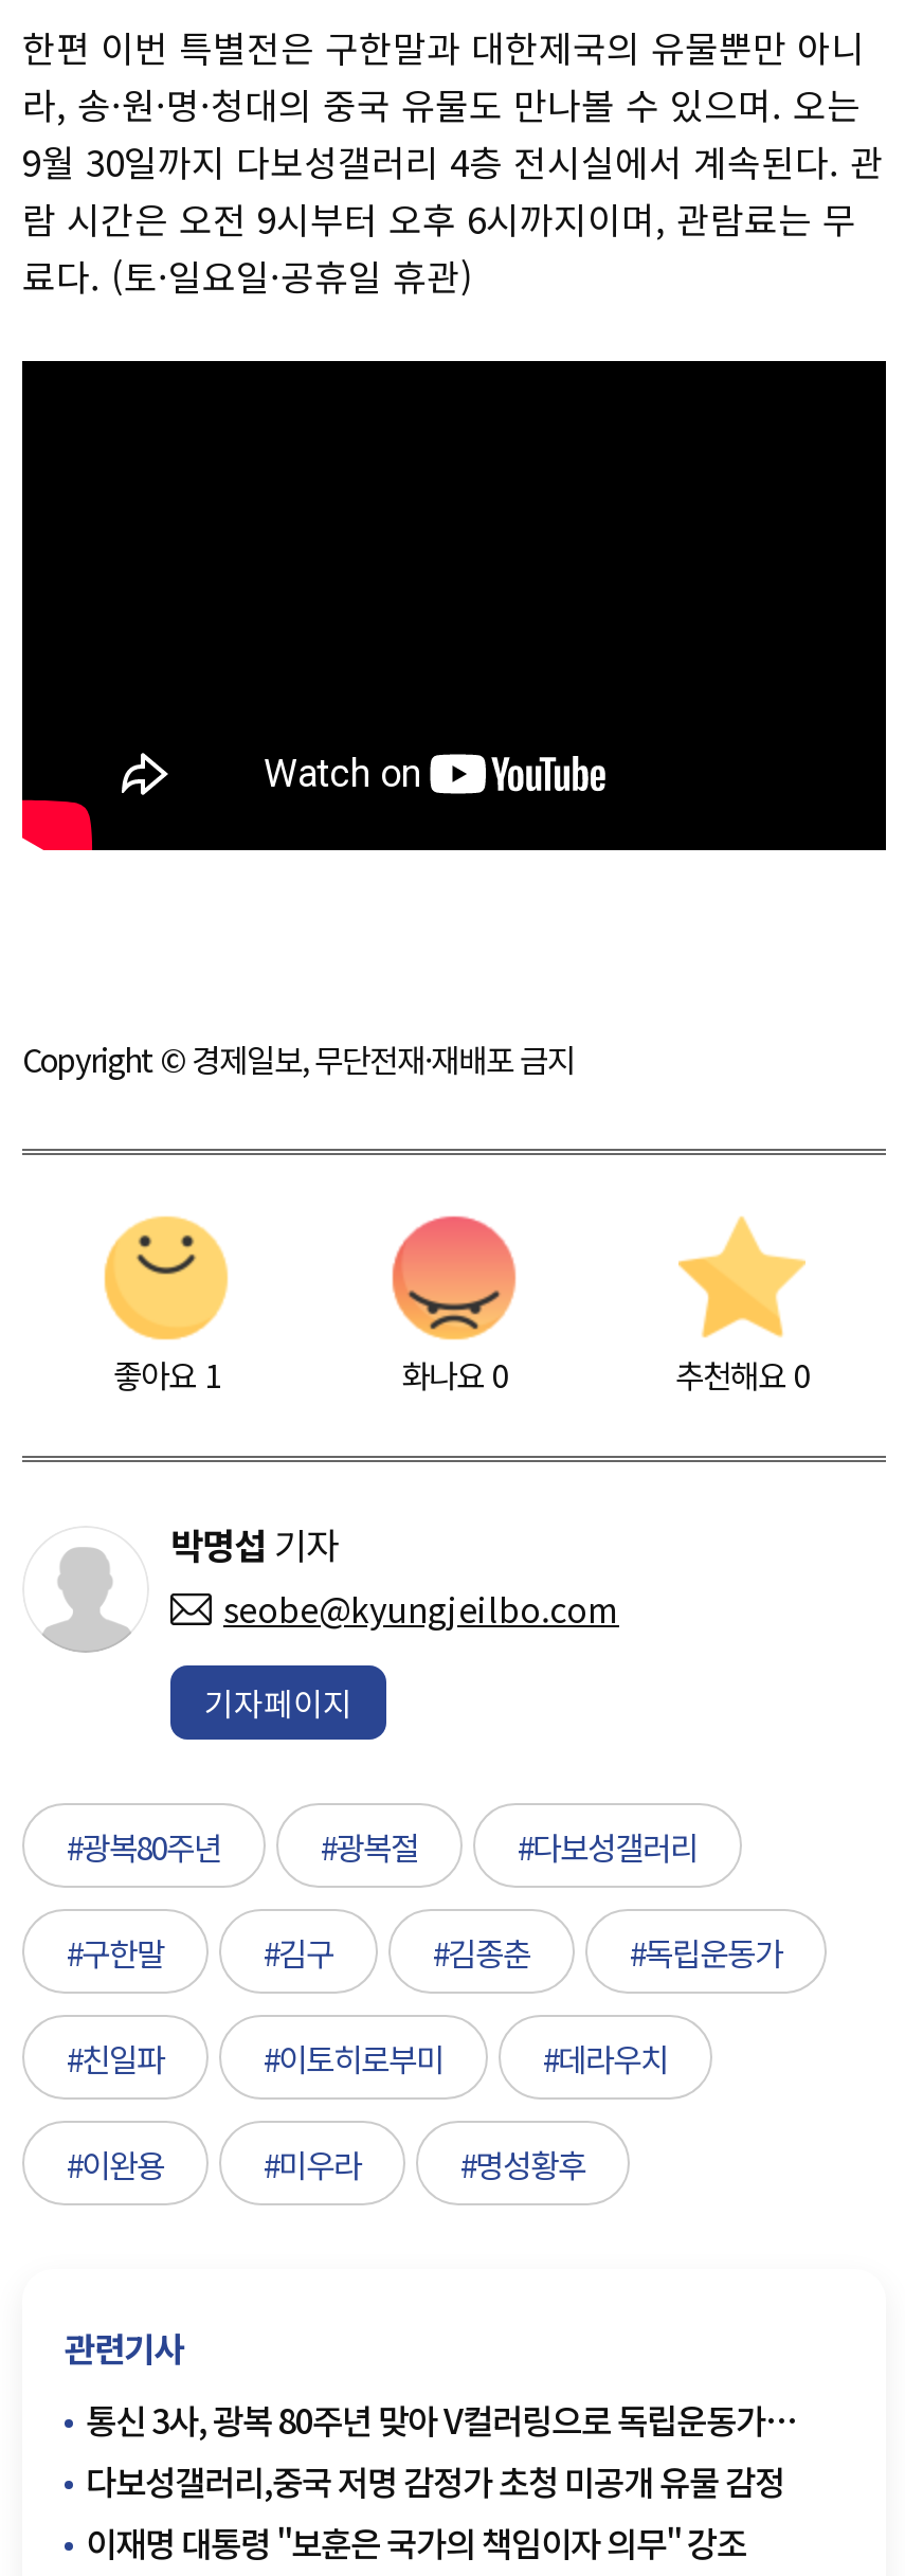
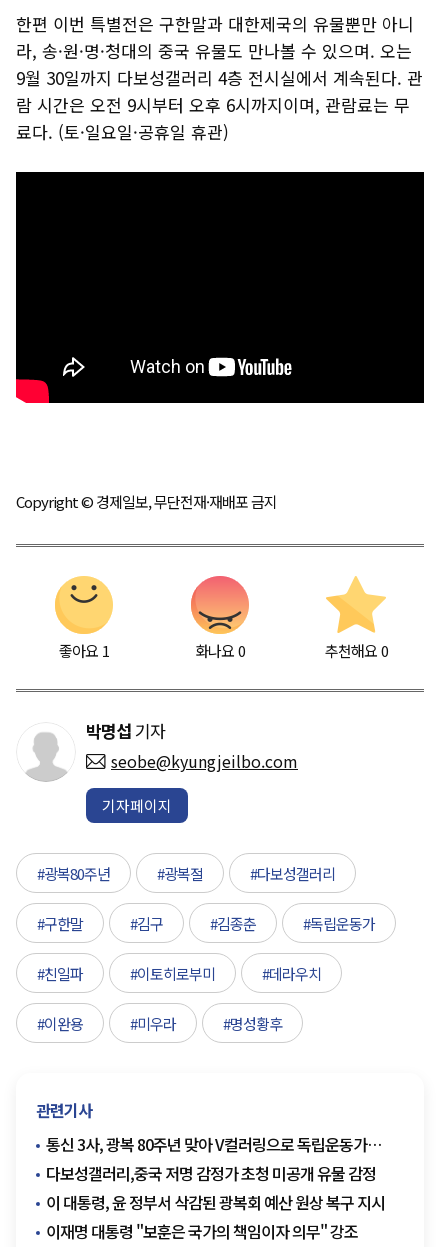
none -> [46,1190,385,1214] 이 대통령, 윤 정부서 삭감된 광복회 예산 원상 복구 지시

